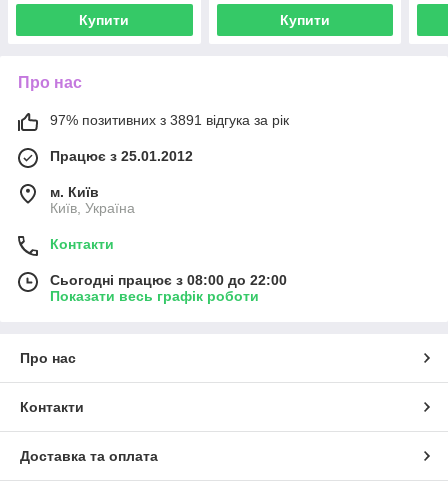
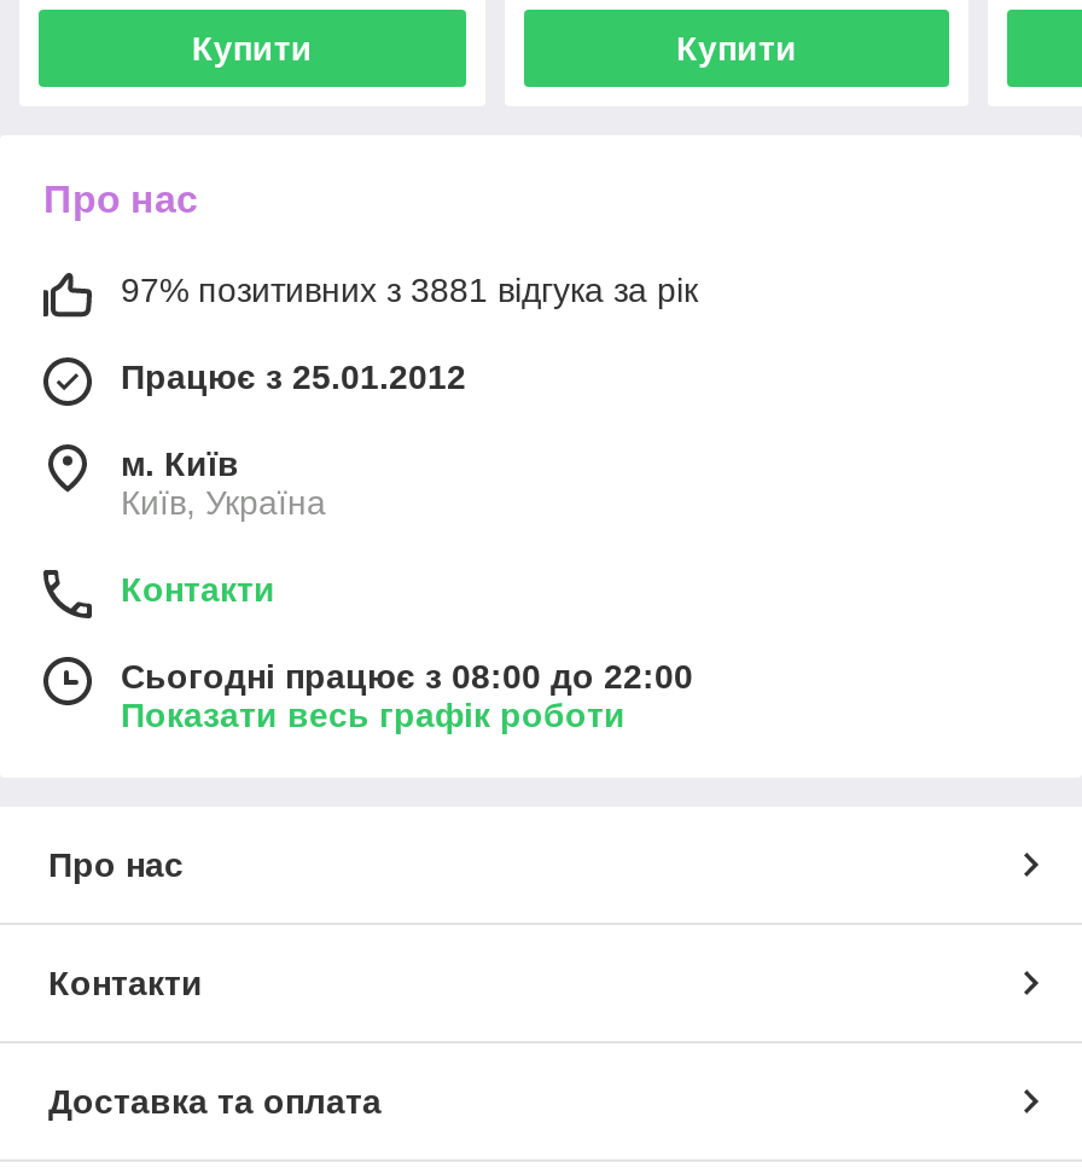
[50,112,289,128] 97% позитивних з 3891 відгука за рік -> [121,271,698,309] 97% позитивних з 3881 відгука за рік

